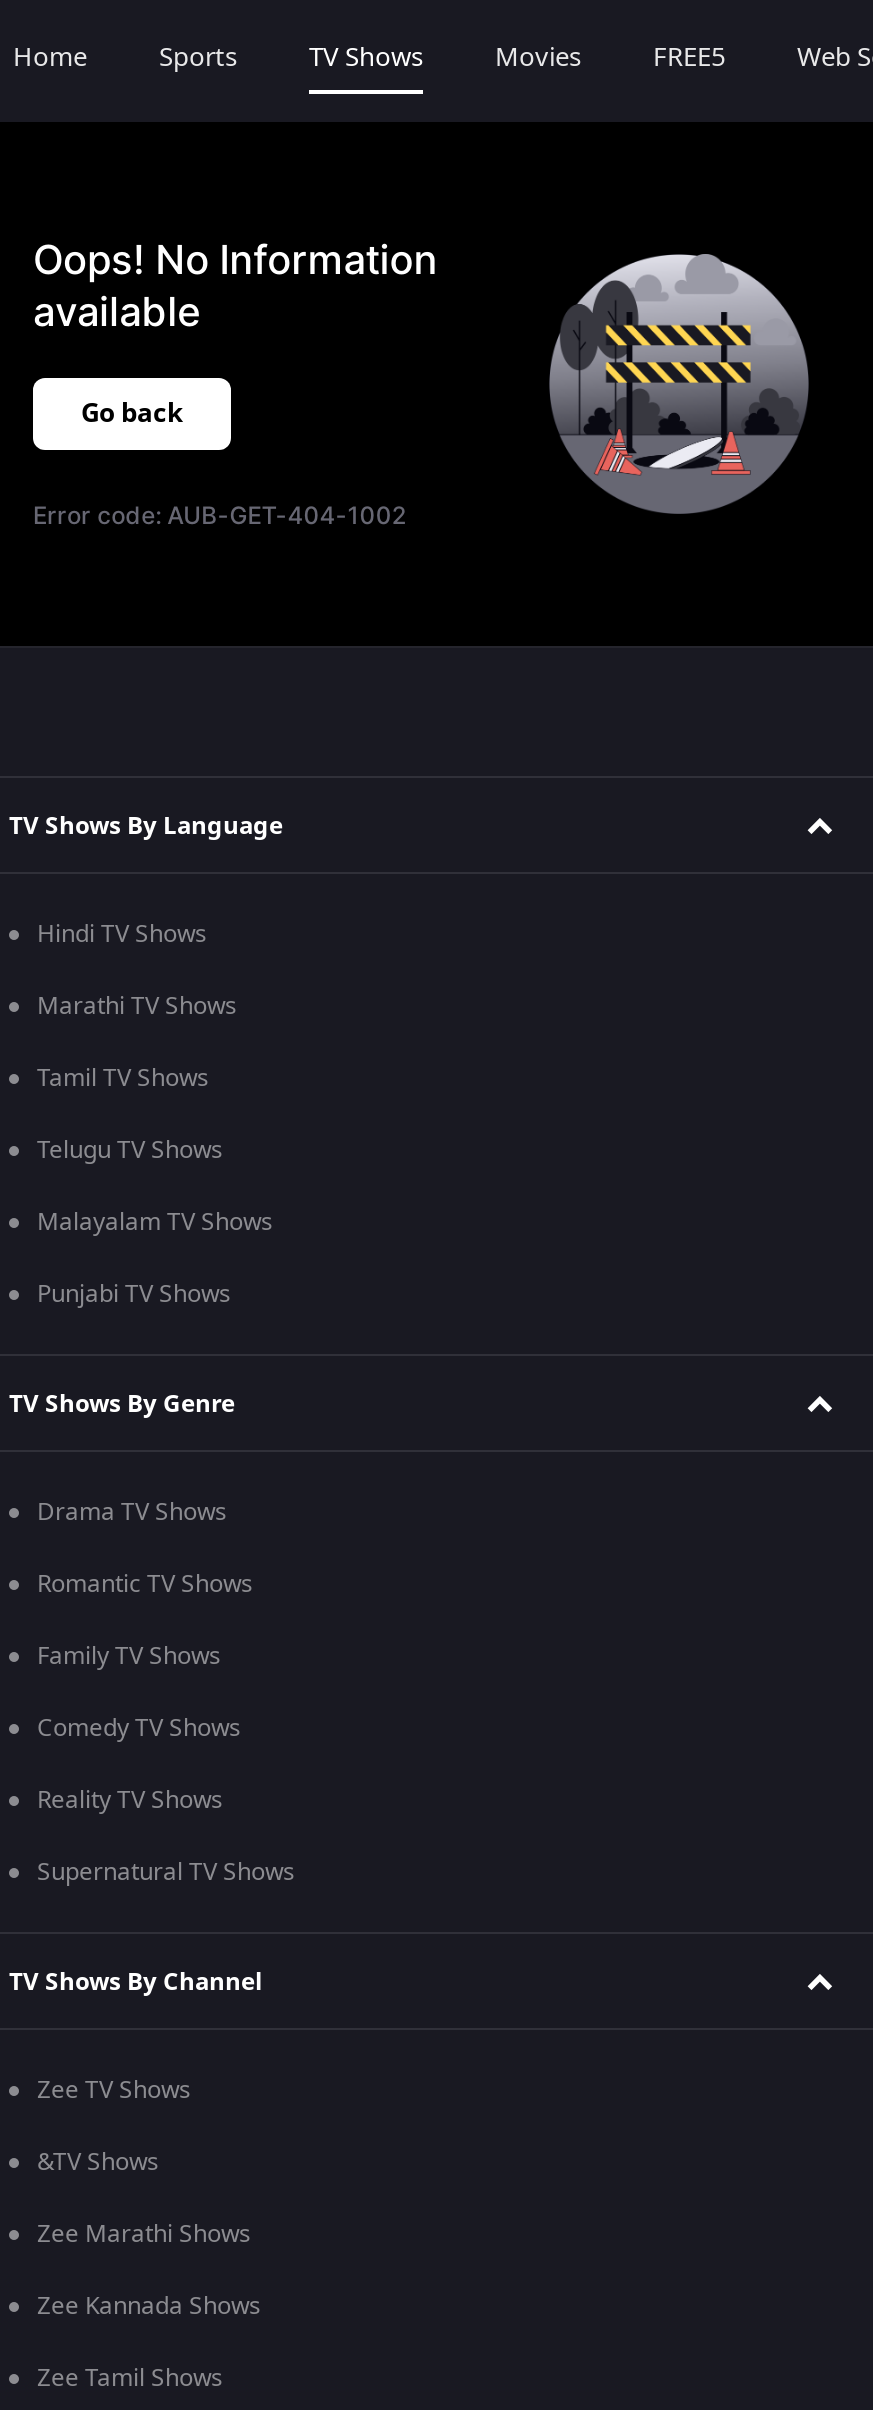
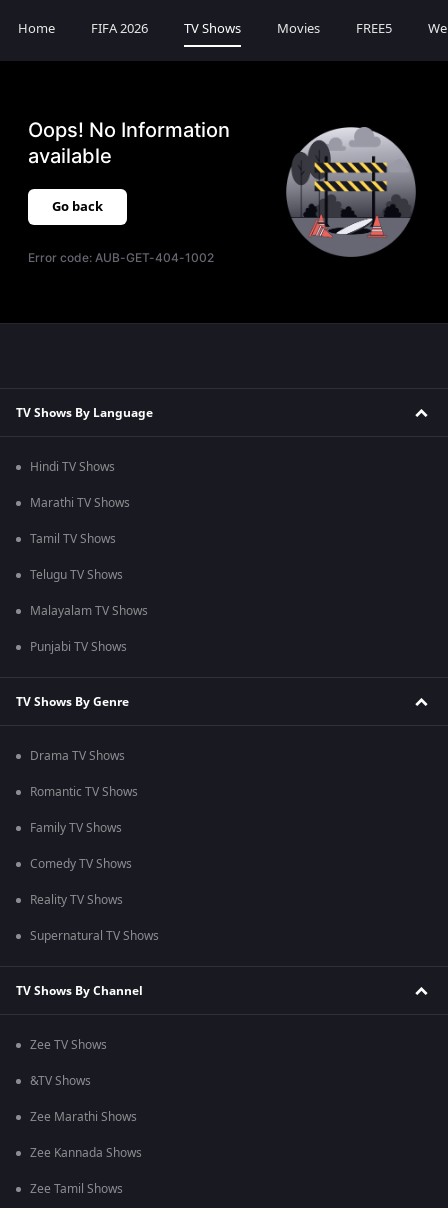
[159,38,237,76] Sports -> [91,19,148,38] FIFA 2026

